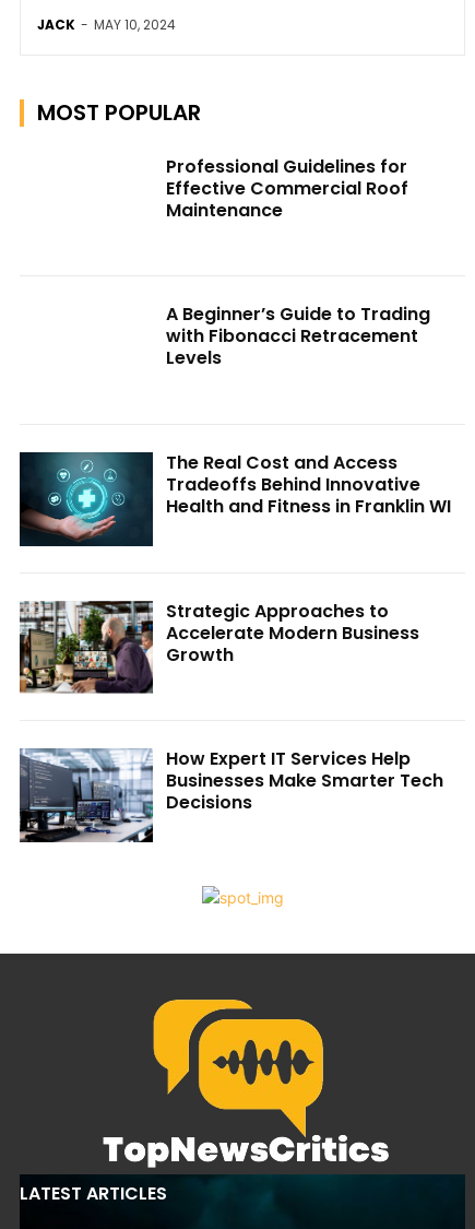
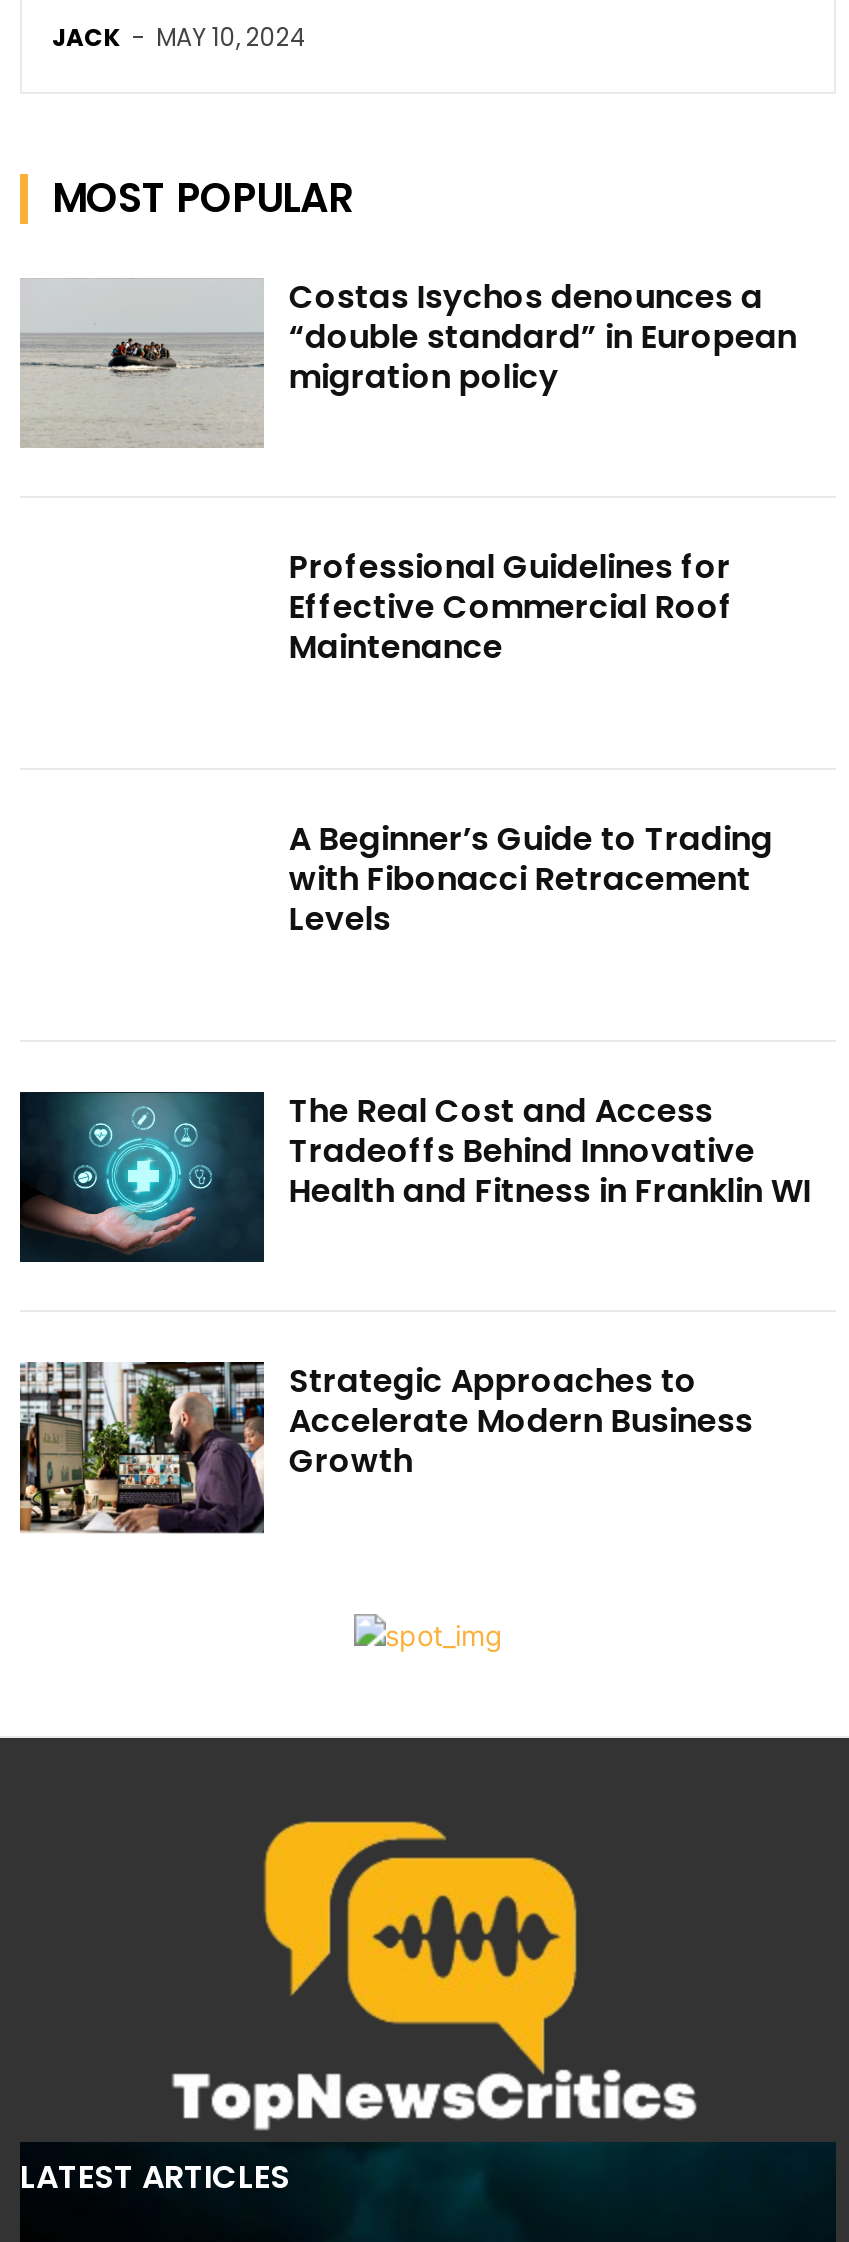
none -> [20,273,797,448] [image] | Costas Isychos denounces a | “double standard” in European | migration policy
moved [19,154,451,667] -> [18,545,811,1485]: [image] | Professional Guidelines for | Effective Commercial Roof | ... | Accelerate Modern Business | Growth
[19,746,444,843] [image] | How Expert IT Services Help | Businesses Make Smarter Tech | Decisions -> none

